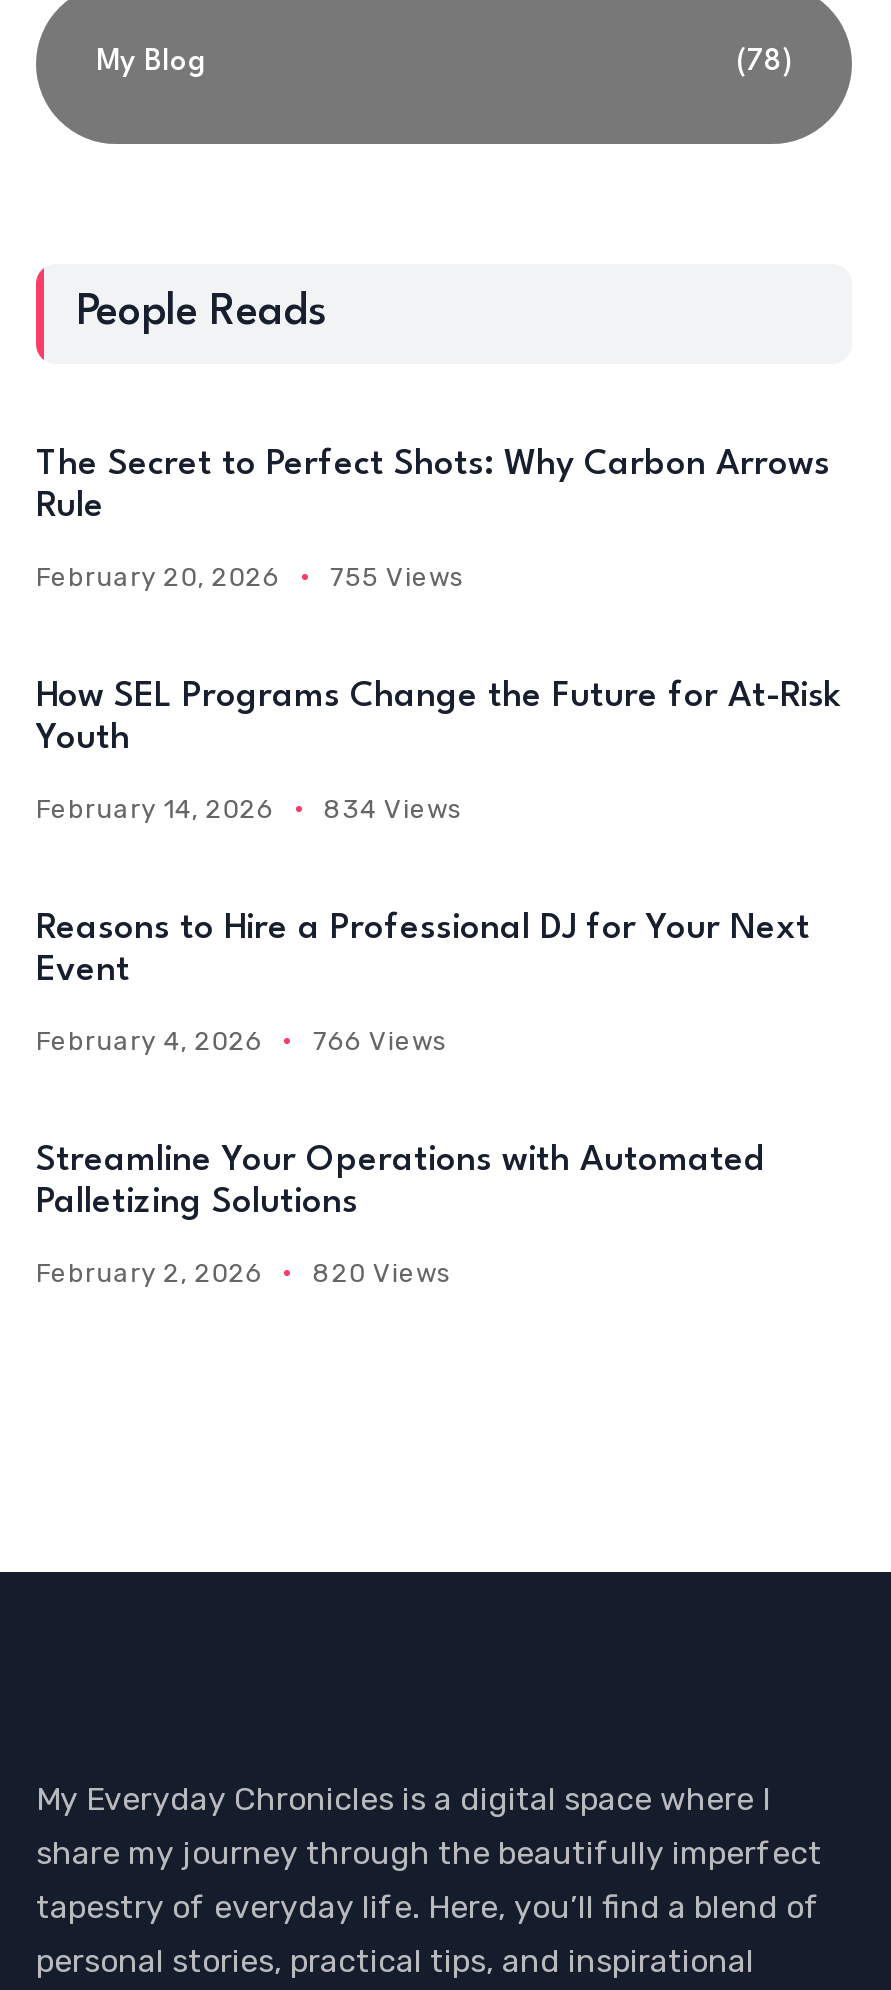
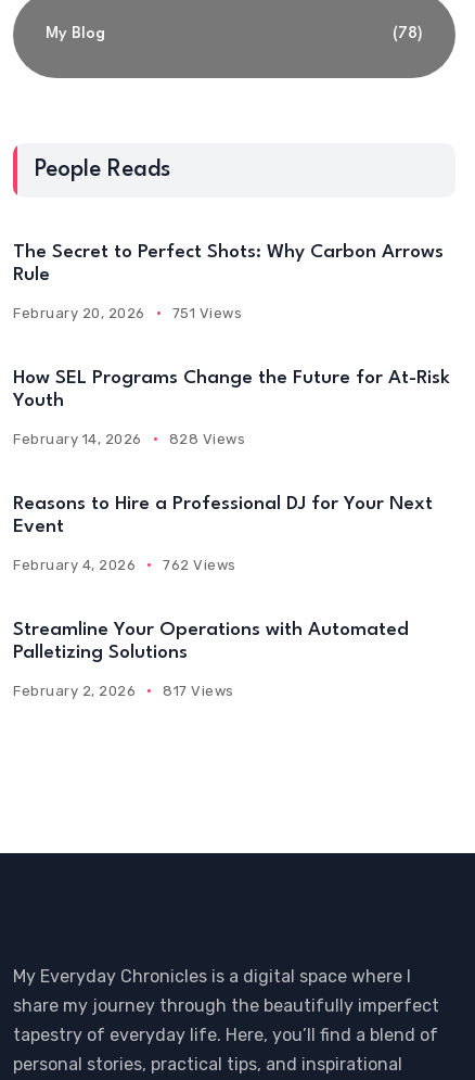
[36,562,465,592] February 20, 2026 755 Views -> [13,305,242,321] February 20, 2026 751 Views
[36,794,463,824] February 14, 2026 834 Views -> [13,431,246,447] February 14, 2026 828 Views
[36,1026,448,1056] February 4, 2026 766 Views -> [13,557,236,573] February 4, 2026 762 Views
[36,1258,452,1288] February 2, 2026 820 Views -> [13,683,234,699] February 2, 2026 817 Views

